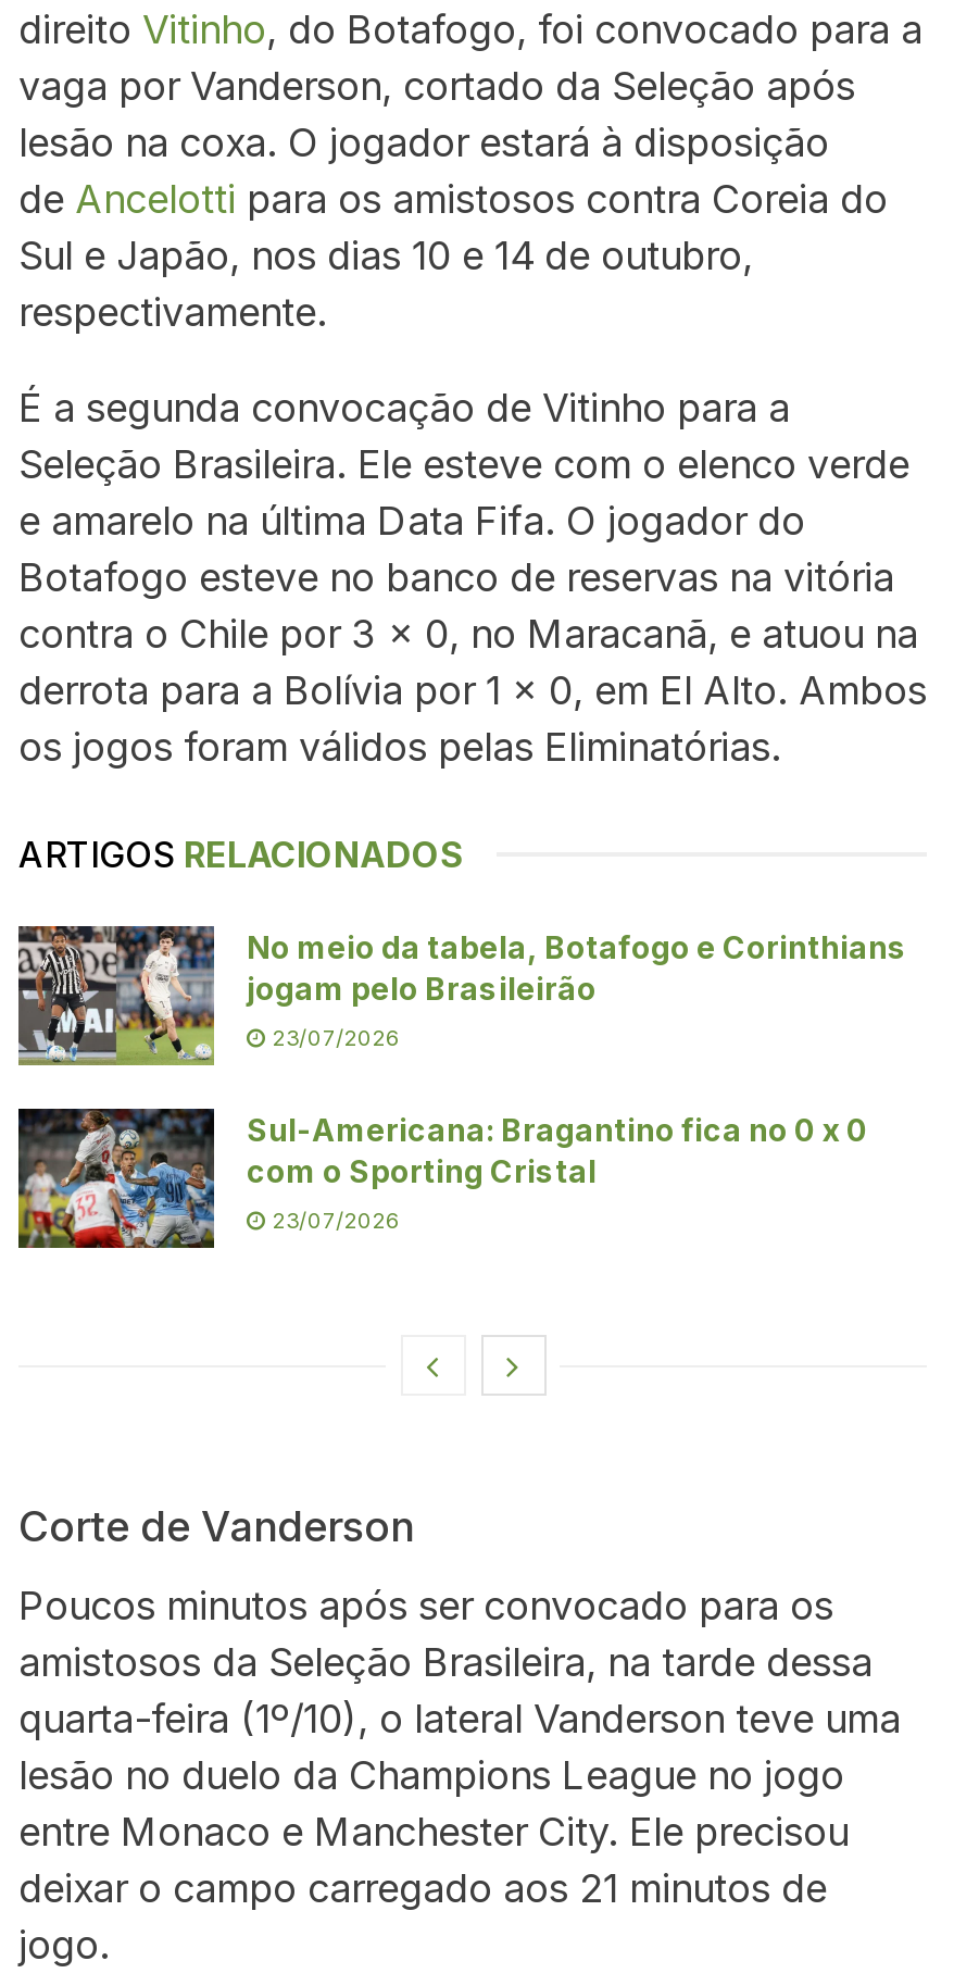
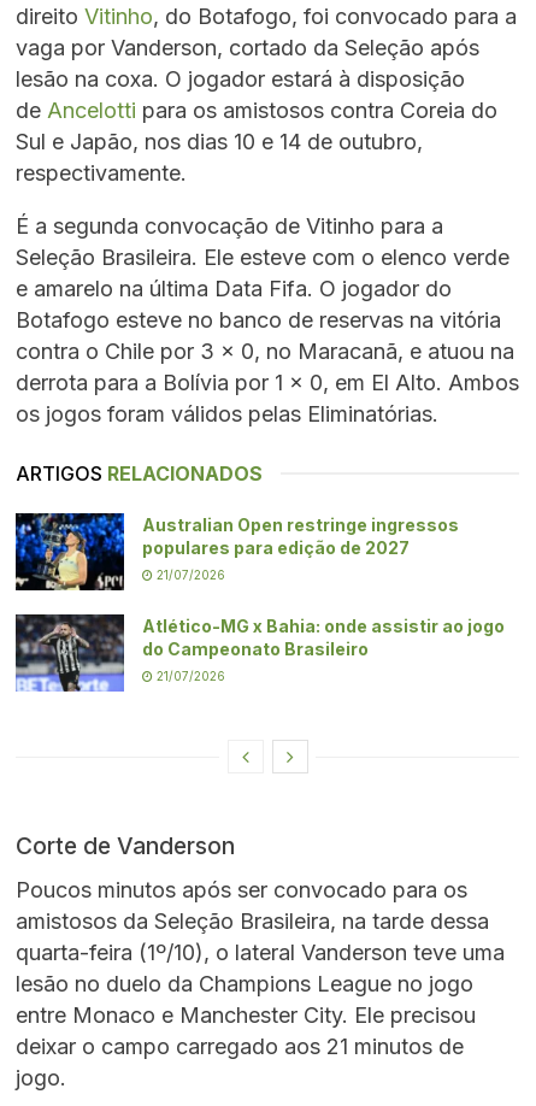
[16,924,907,1067] [image] | No meio da tabela, Botafogo e Corinthians | jogam pelo Brasileirão -> [14,512,459,592] [image] | Australian Open restringe ingressos | populares para edição de 2027
[266,1024,401,1050] 23/07/2026 -> [153,567,225,582] 21/07/2026
[16,1109,868,1250] [image] | Sul-Americana: Bragantino fica no 0 x 0 | com o Sporting Cristal -> [14,614,505,693] [image] | Atlético-MG x Bahia: onde assistir ao jogo | do Campeonato Brasileiro
[266,1207,401,1233] 23/07/2026 -> [153,669,225,683] 21/07/2026

